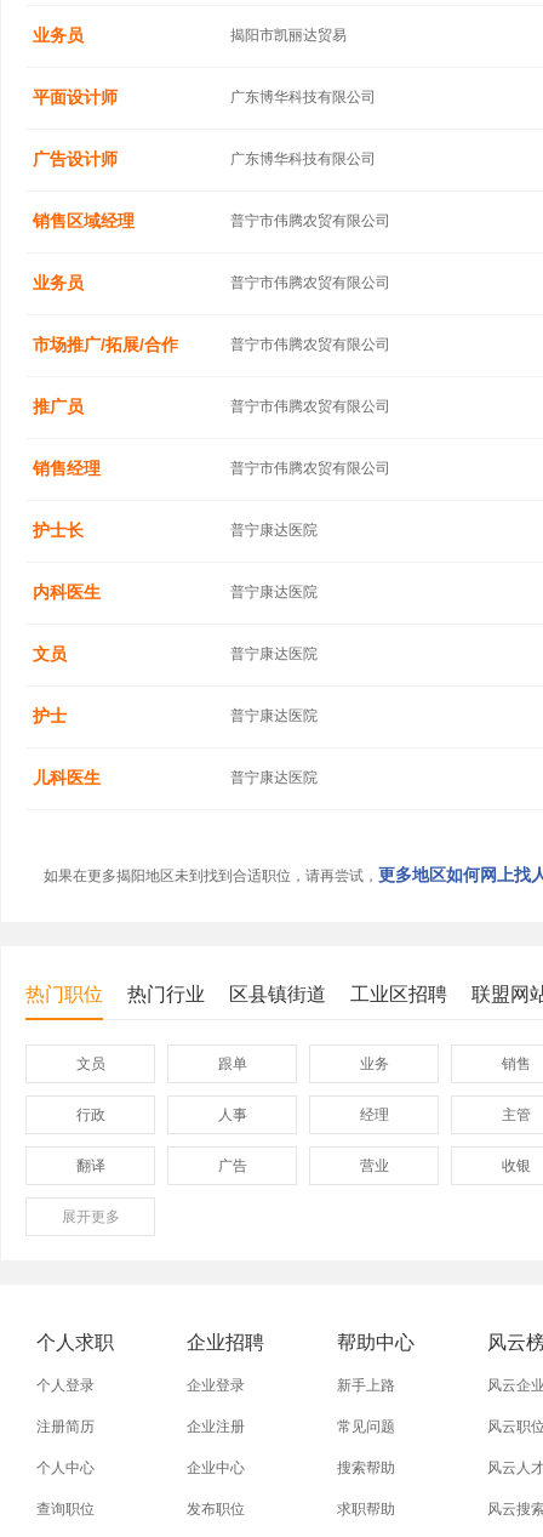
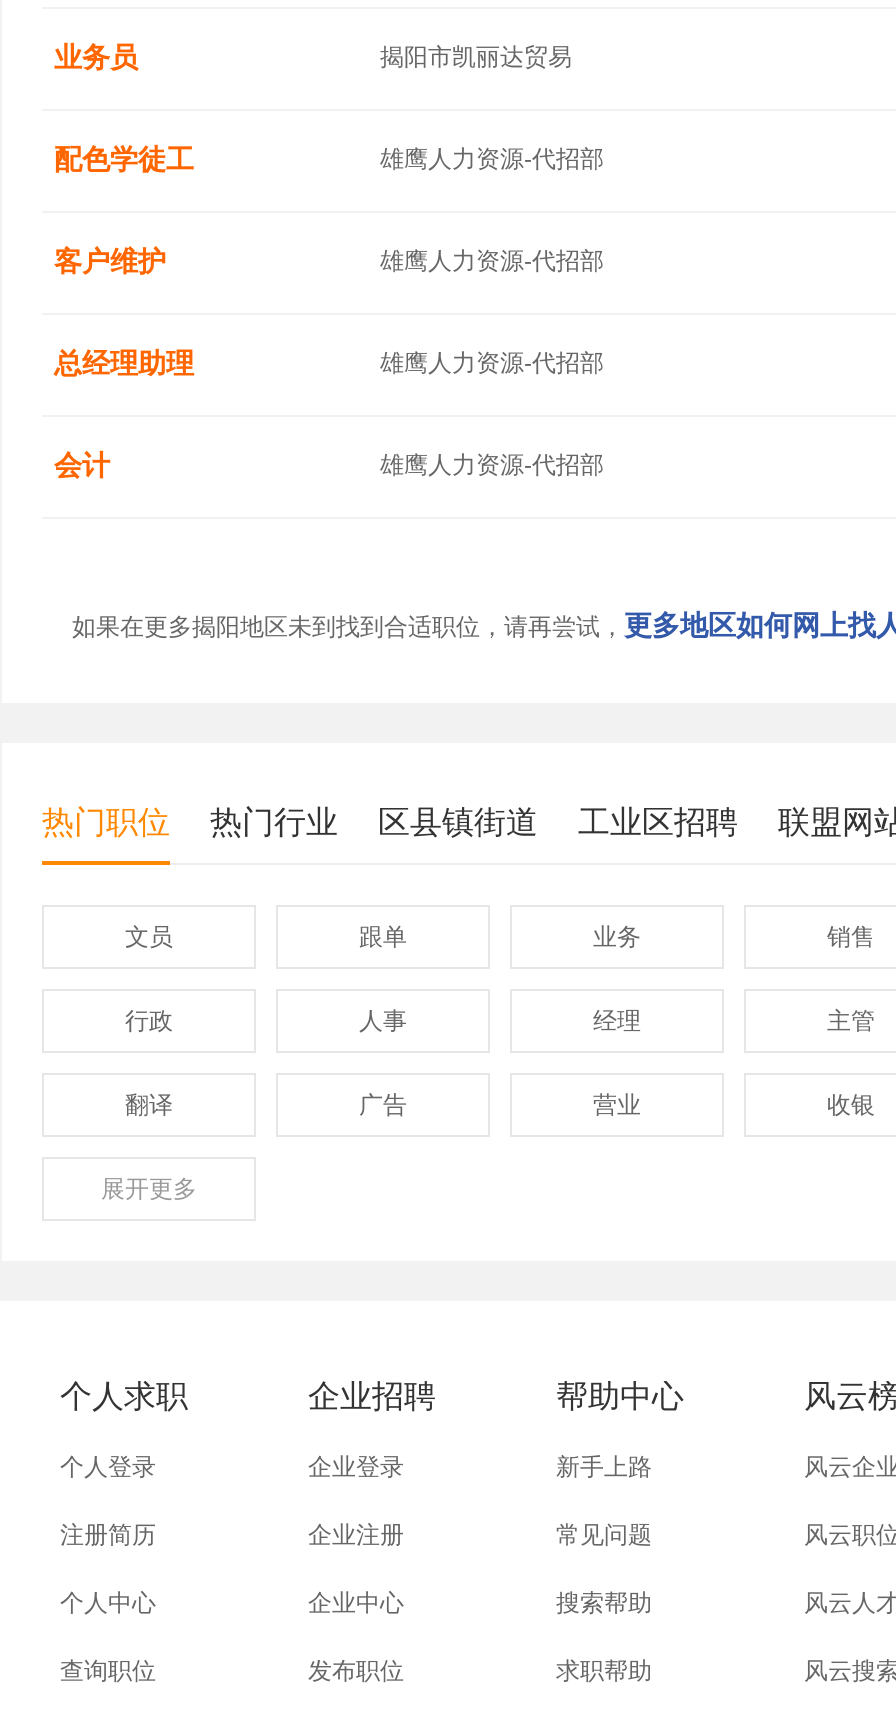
[33,87,390,787] 平面设计师 | 广东博华科技有限公司 | 广告设计师 | 广东博华科技有限公司 | 销售区域经理 | 普宁市伟腾农贸有限公司 | 业务员 | 普宁市伟腾农贸有限公司 | 市场推广/拓展/合作 | 普宁市伟腾农贸有限公司 | 推广员 | 普宁市伟腾农贸有限公司 | 销售经理 | 普宁市伟腾农贸有限公司 | 护士长 | 普宁康达医院 | 内科医生 | 普宁康达医院 | 文员 | 普宁康达医院 | 护士 | 普宁康达医院 | 儿科医生 | 普宁康达医院 -> [54,143,604,481] 配色学徒工 | 雄鹰人力资源-代招部 | 客户维护 | 雄鹰人力资源-代招部 | 总经理助理 | 雄鹰人力资源-代招部 | 会计 | 雄鹰人力资源-代招部

